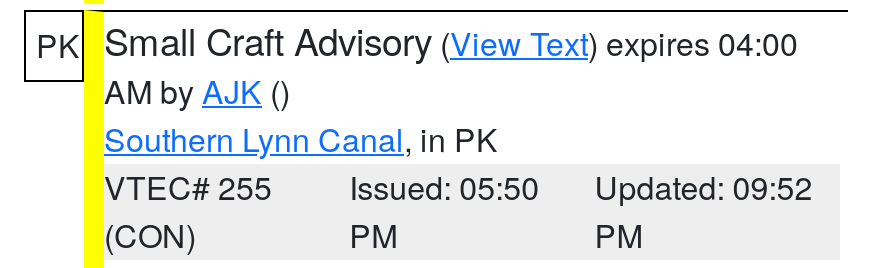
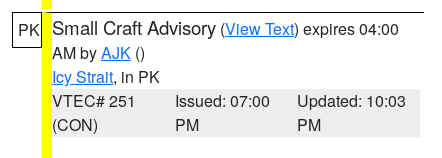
[104,116,498,210] Southern Lynn Canal, in PK | VTEC# 255 -> [52,65,160,112] Icy Strait, in PK | VTEC# 251
[349,164,539,210] Issued: 05:50 -> [175,89,270,112] Issued: 07:00
[594,164,812,210] Updated: 09:52 -> [297,89,406,112] Updated: 10:03

